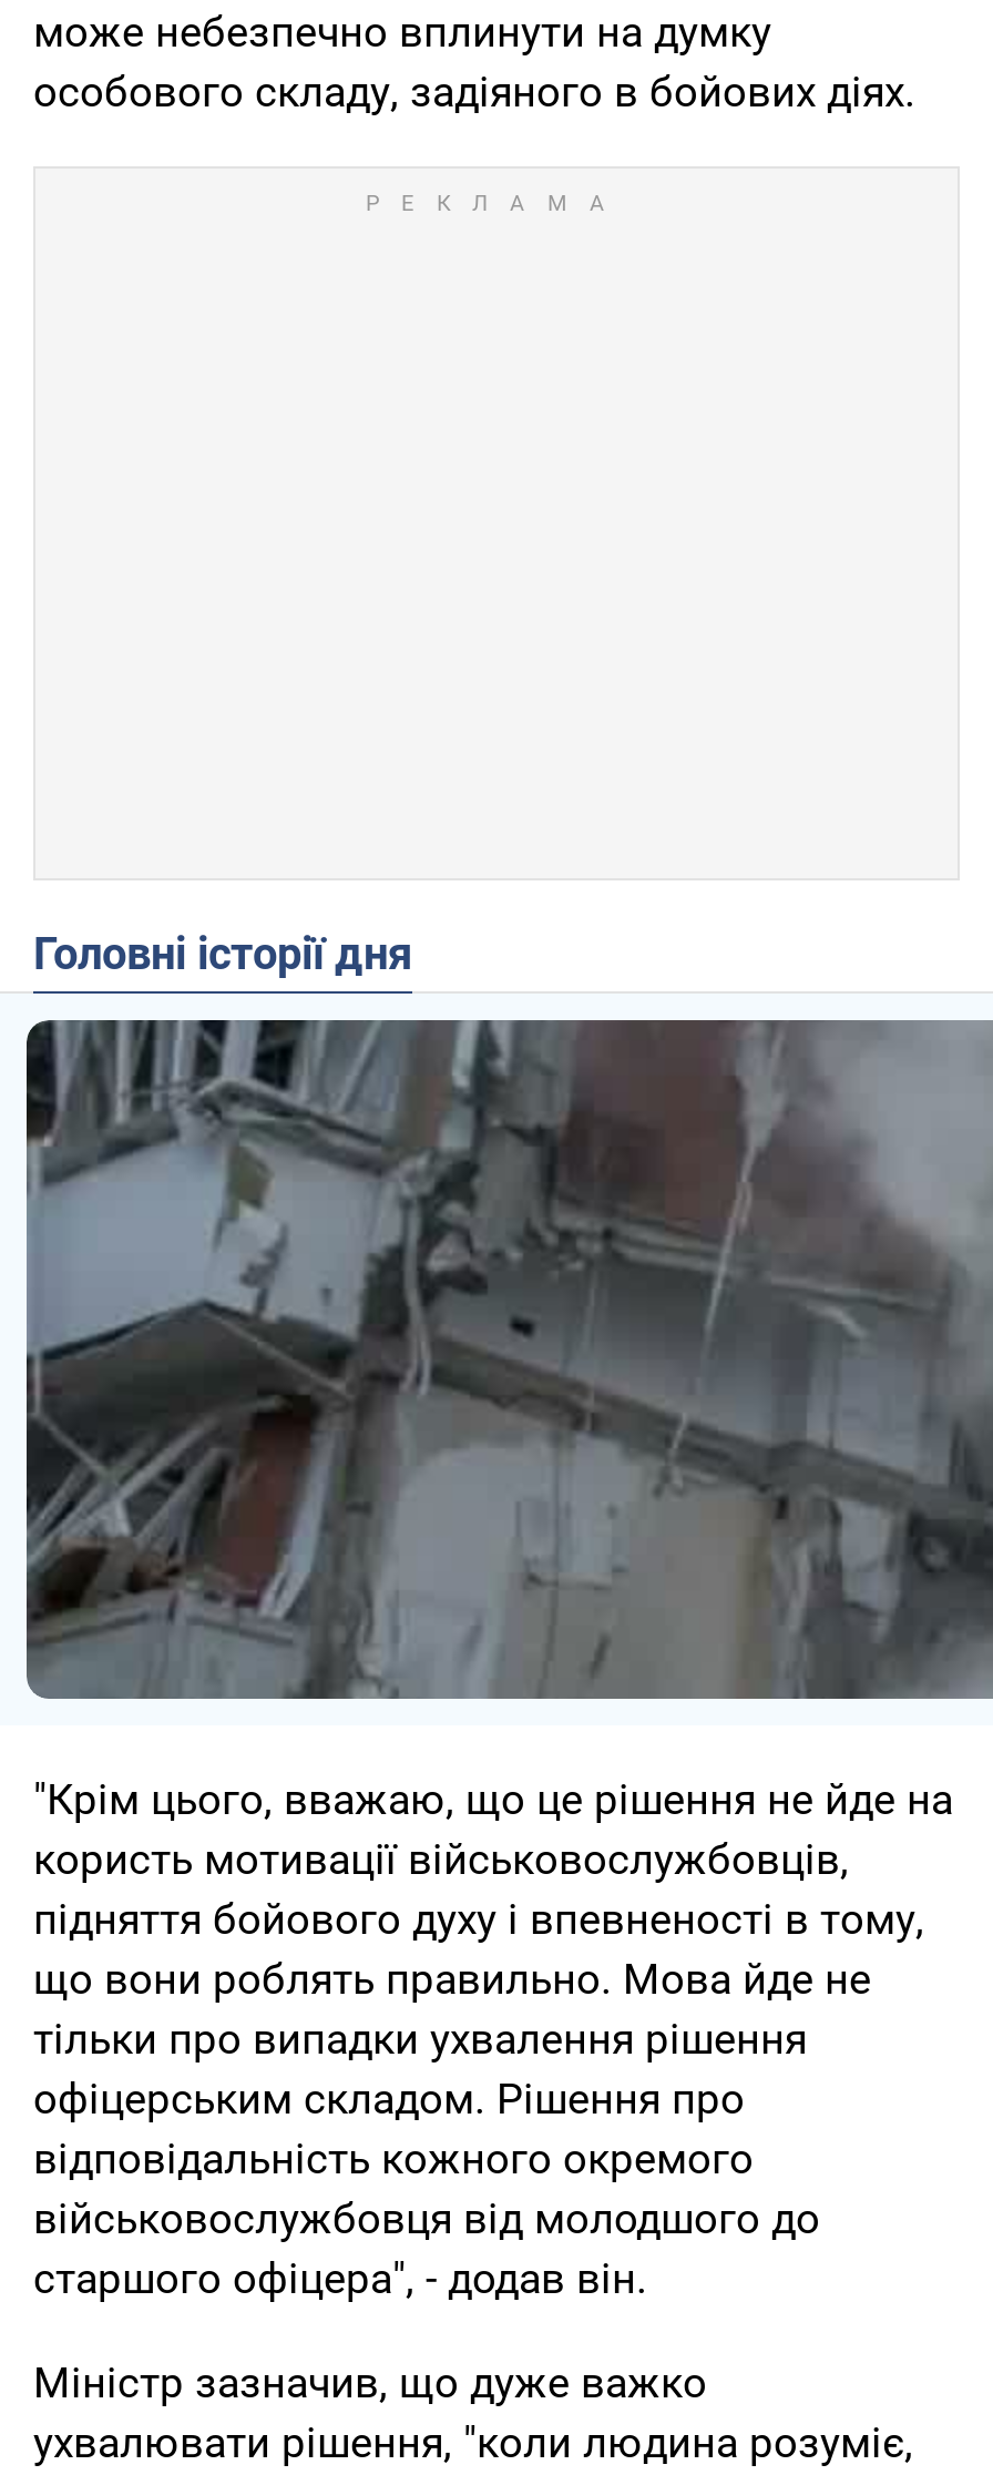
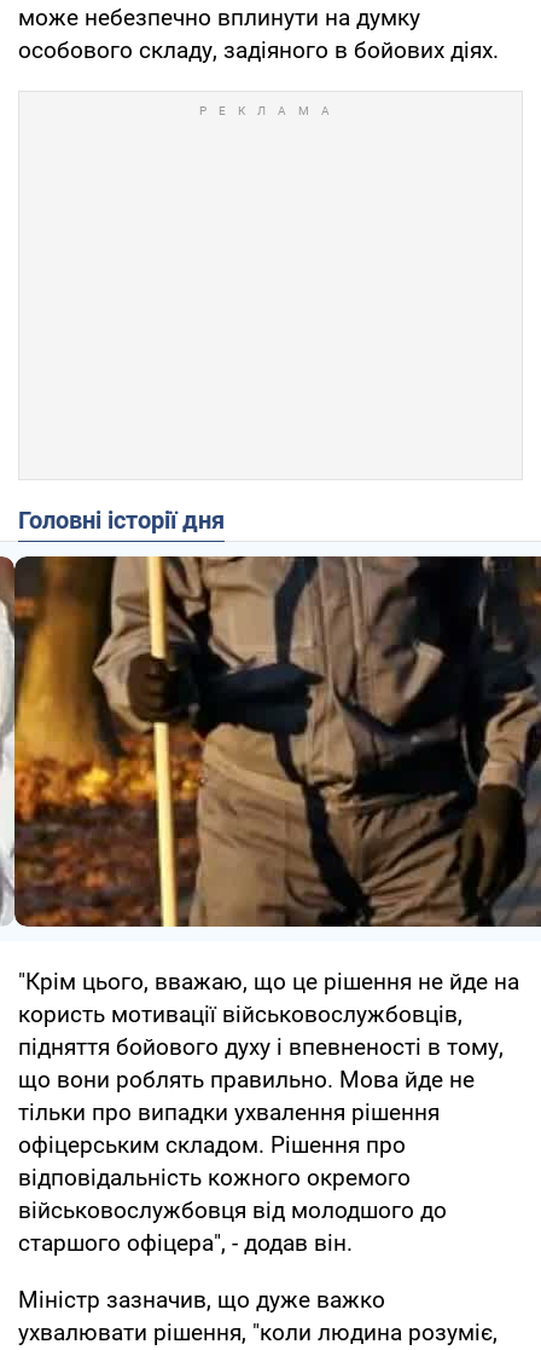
[7,1018,986,1701] [image] -> [4,555,537,928] [image]

